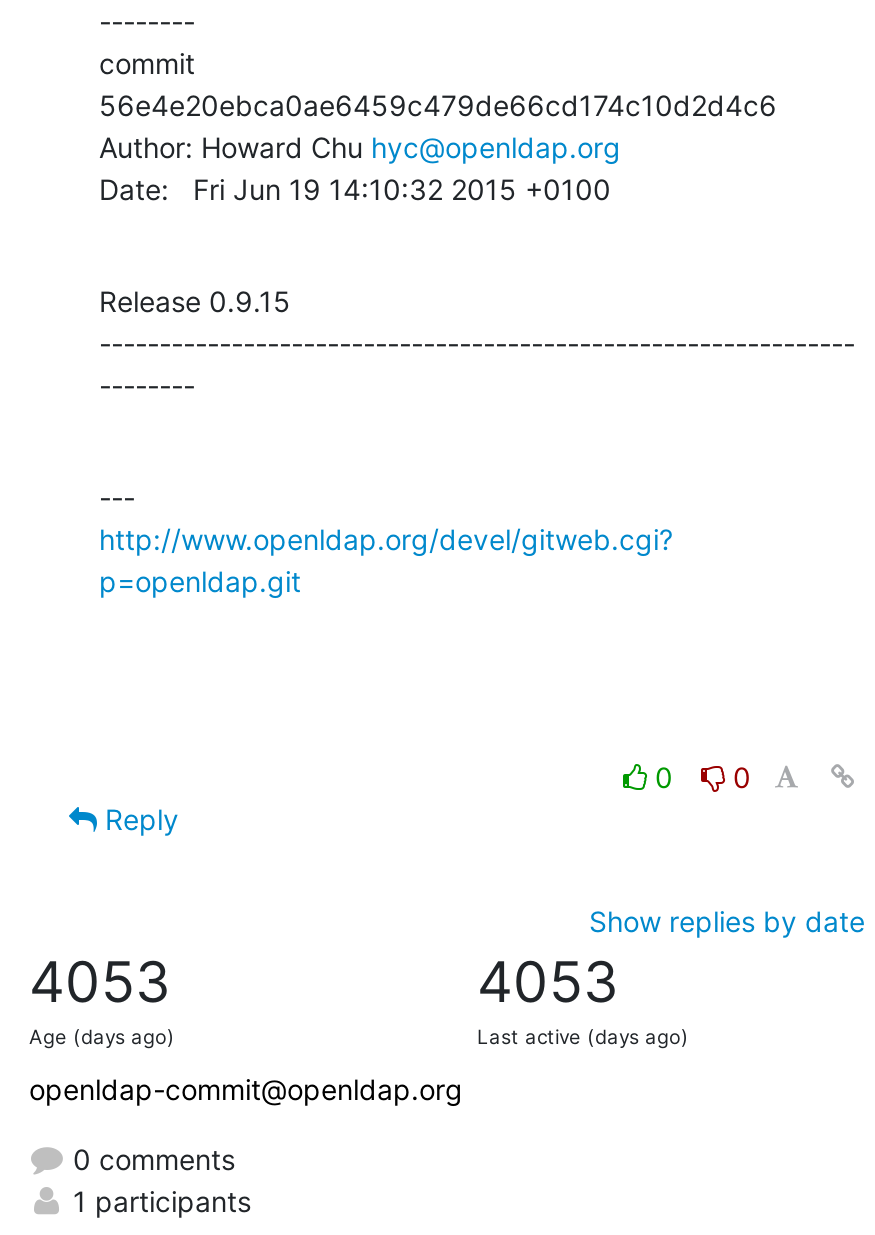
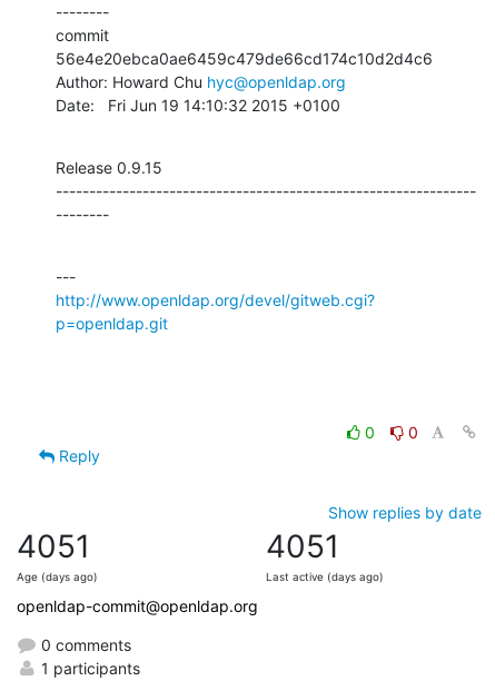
[29,948,171,1016] 4053 -> [17,527,90,565] 4051
[477,948,619,1016] 4053 -> [266,527,339,565] 4051

